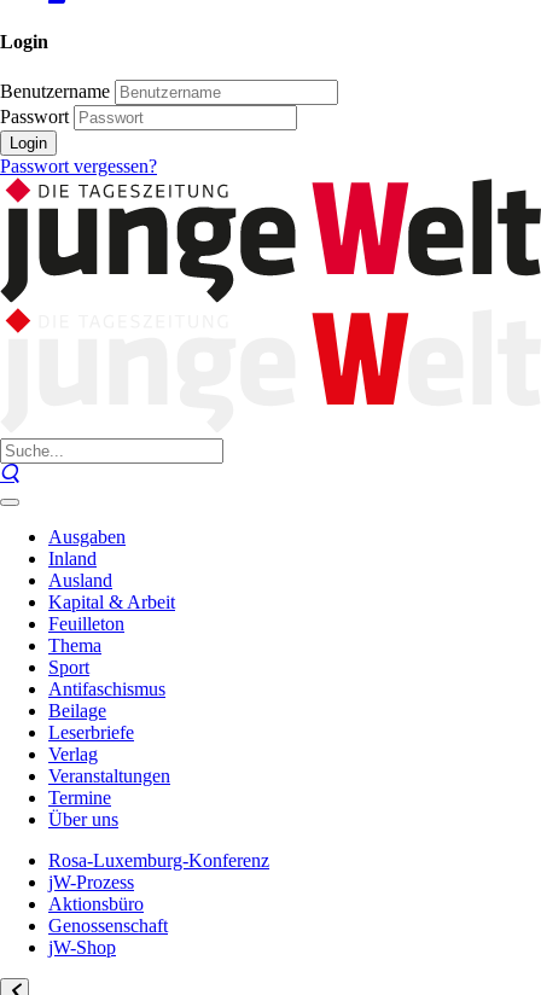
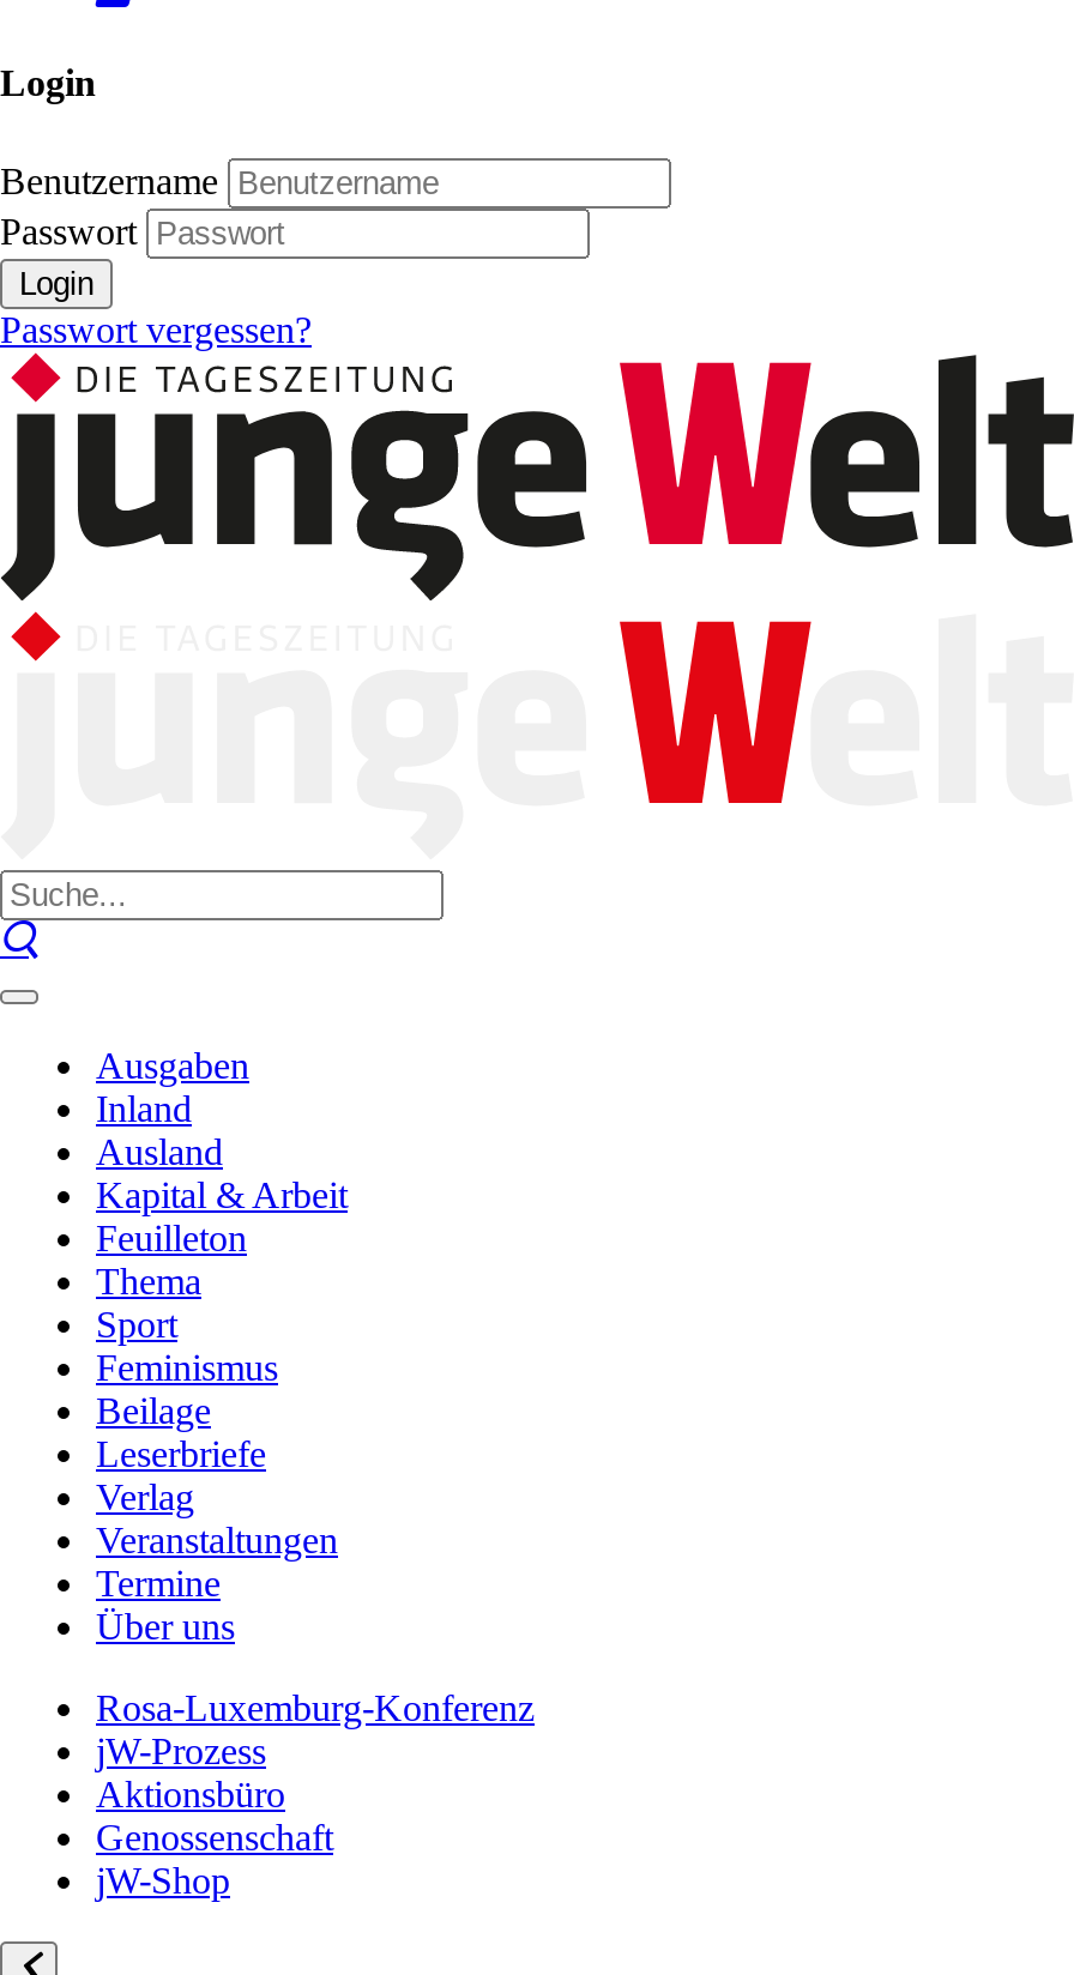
[48,679,165,699] Antifaschismus -> [96,1347,278,1388] Feminismus

